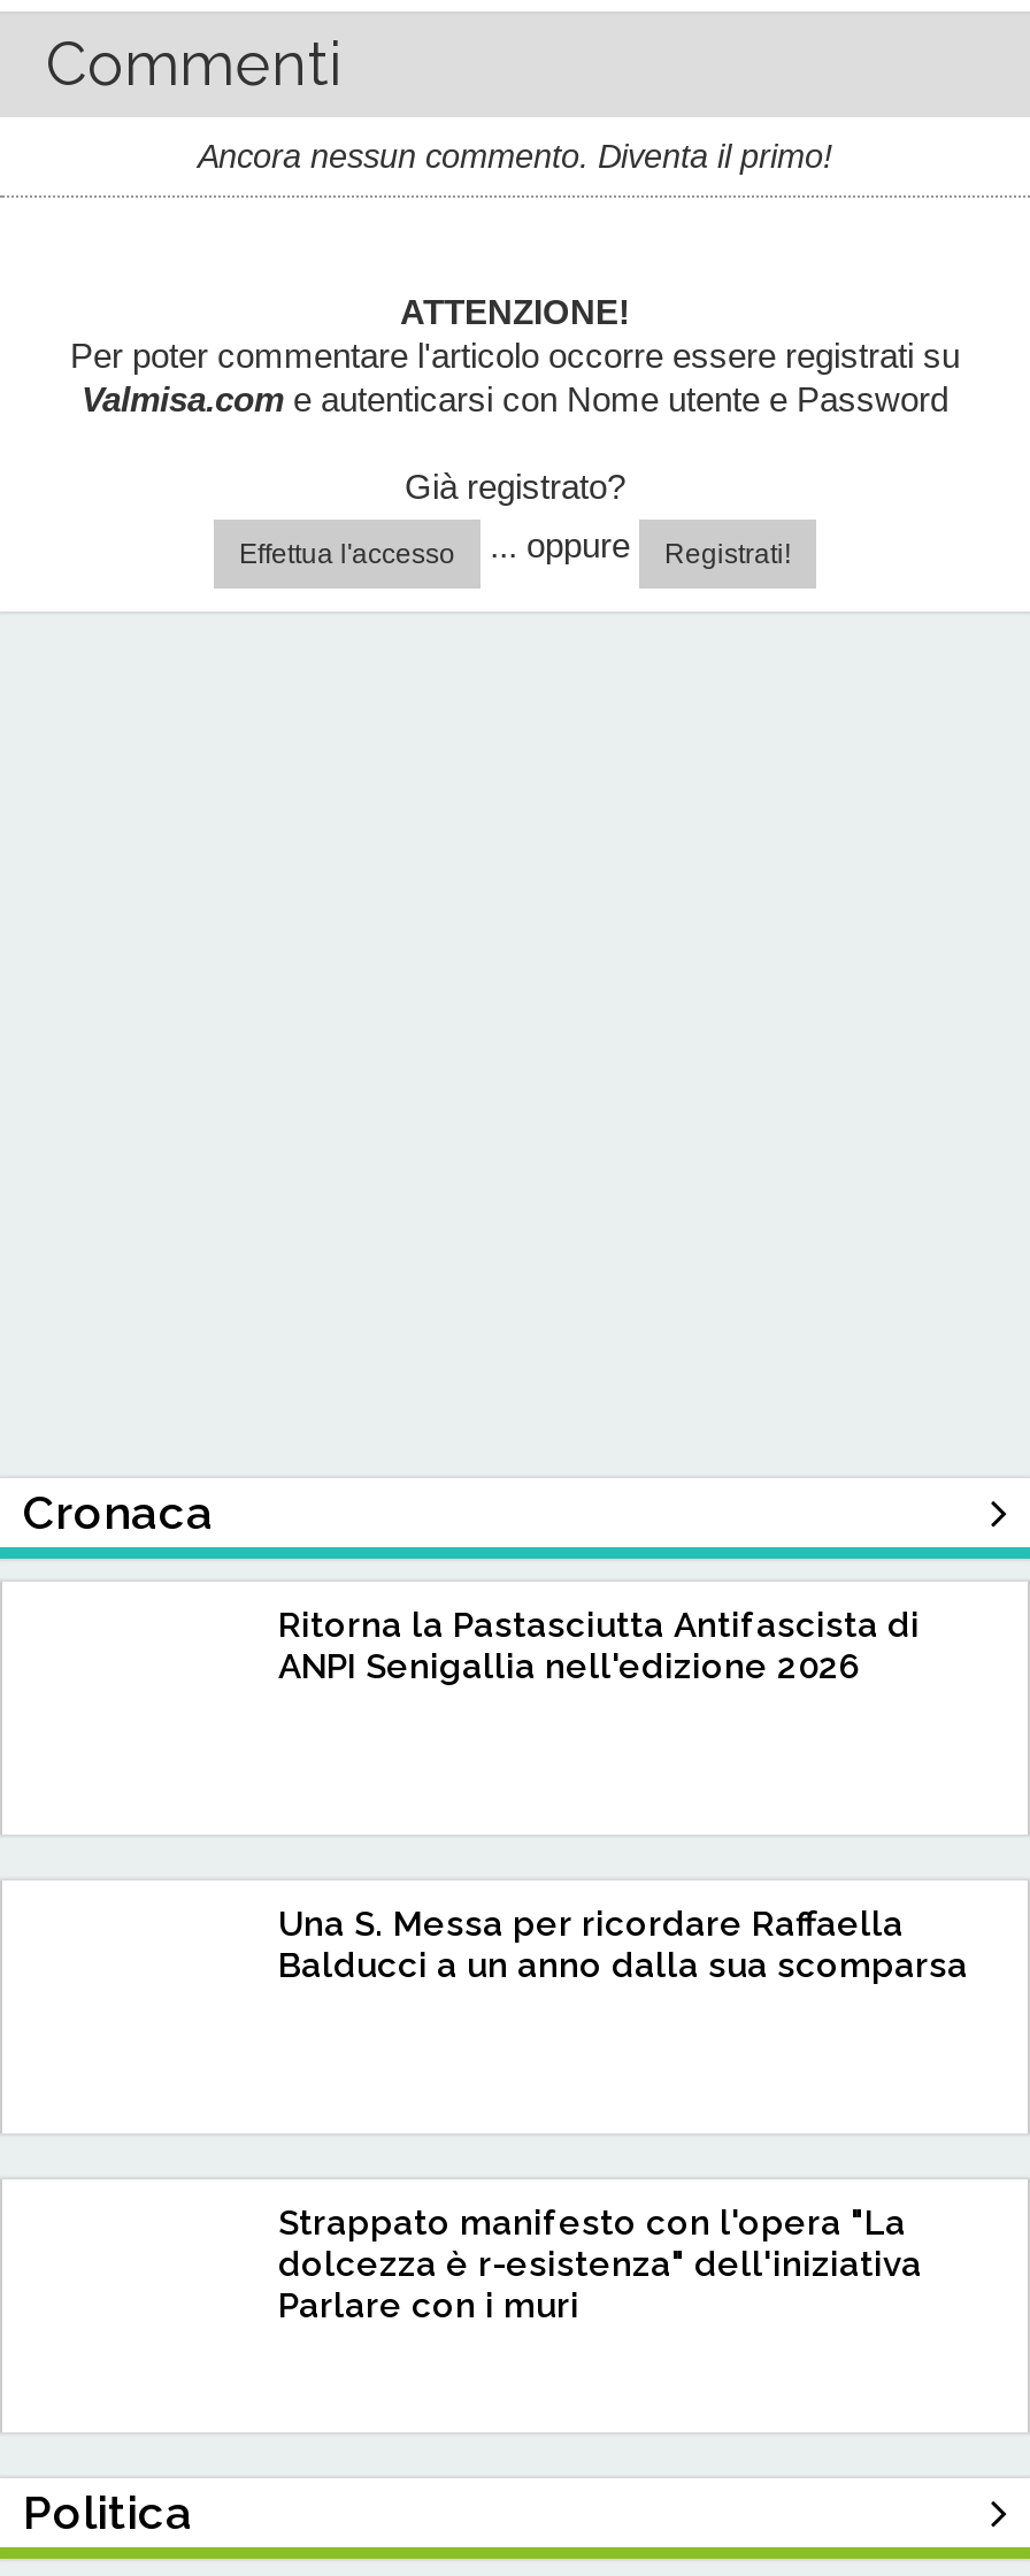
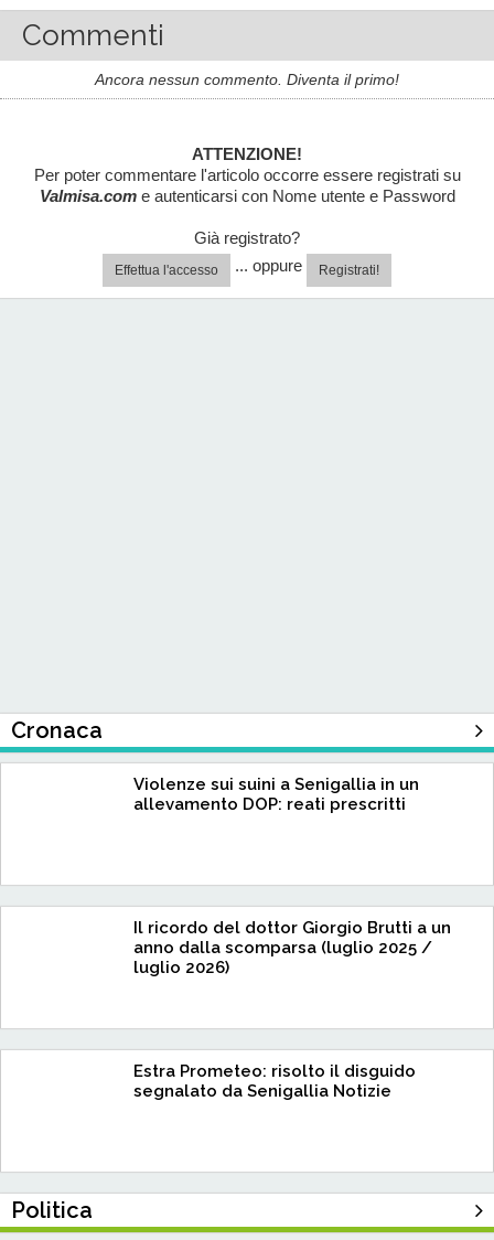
[278,1605,920,1688] Ritorna la Pastasciutta Antifascista di | ANPI Senigallia nell'edizione 2026 -> [133,775,419,814] Violenze sui suini a Senigallia in un | allevamento DOP: reati prescritti
[278,1904,968,1987] Una S. Messa per ricordare Raffaella | Balducci a un anno dalla sua scomparsa -> [133,918,451,978] Il ricordo del dottor Giorgio Brutti a un | anno dalla scomparsa (luglio 2025 / | luglio 2026)
[278,2203,922,2327] Strappato manifesto con l'opera "La | dolcezza è r-esistenza" dell'iniziativa | Parlare con i muri -> [133,1062,416,1101] Estra Prometeo: risolto il disguido | segnalato da Senigallia Notizie

